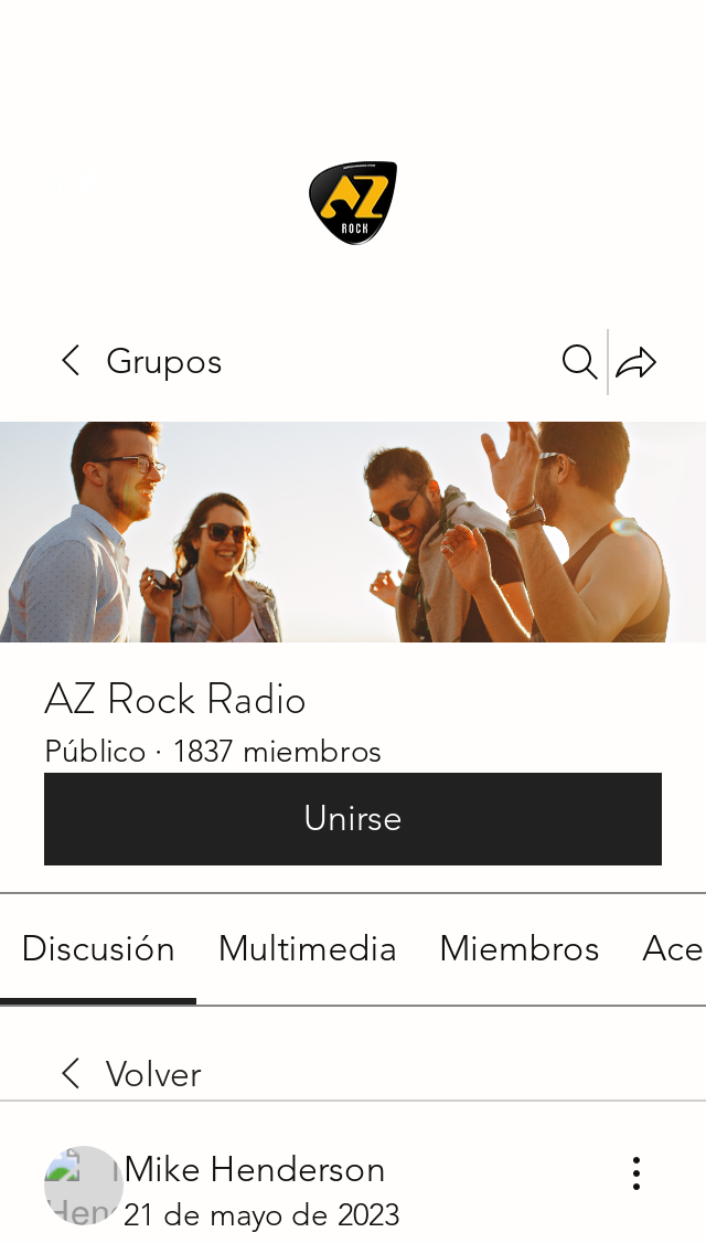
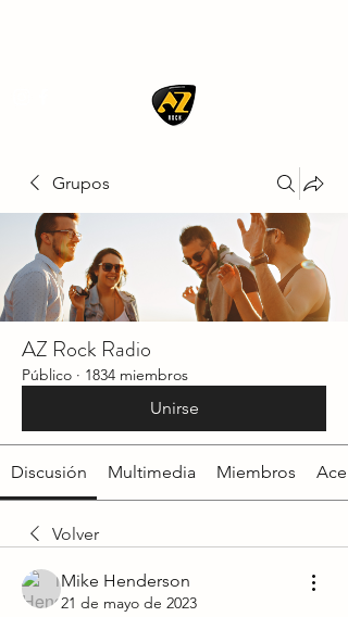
[44,731,382,771] Público · 1837 miembros -> [22,365,188,385] Público · 1834 miembros

